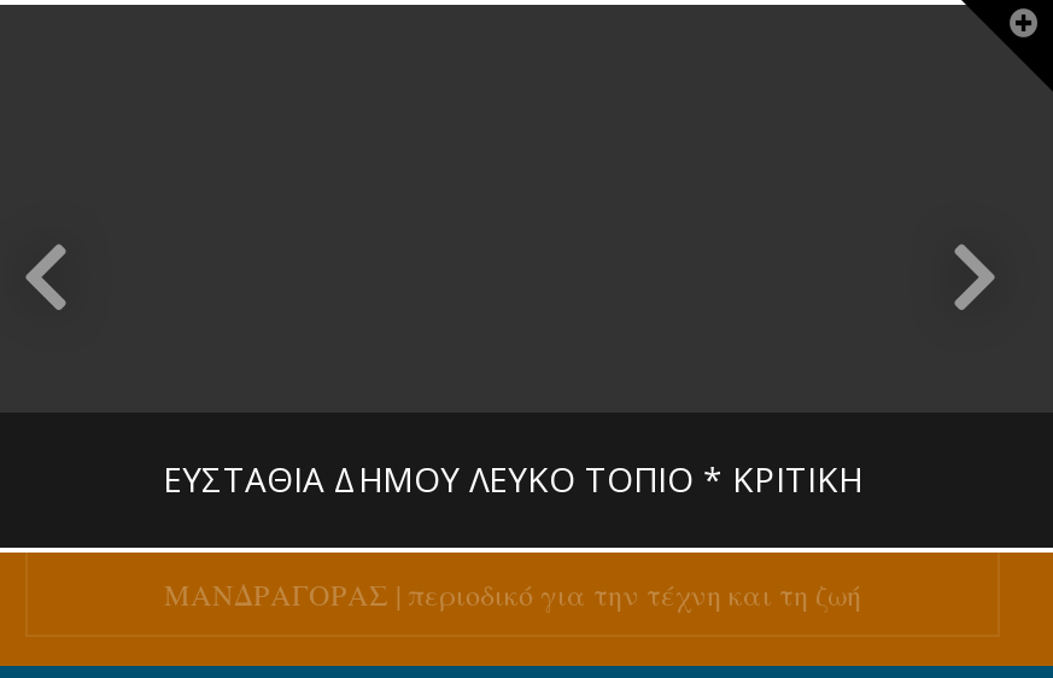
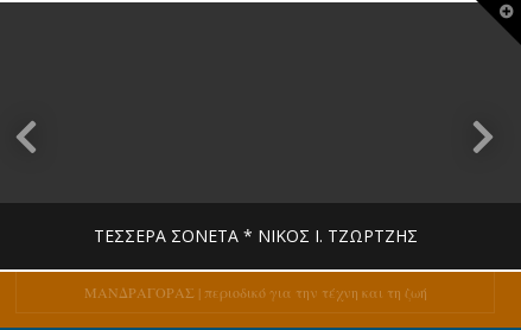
[163,456,862,502] ΕΥΣΤΑΘΊΑ ΔΉΜΟΥ ΛΕΥΚΟ ΤΟΠΙΟ * ΚΡΙΤΙΚΉ -> [93,224,417,247] ΤΈΣΣΕΡΑ ΣΟΝΈΤΑ * ΝΊΚΟΣ Ι. ΤΖΏΡΤΖΗΣ

